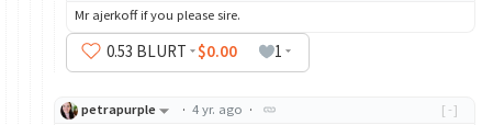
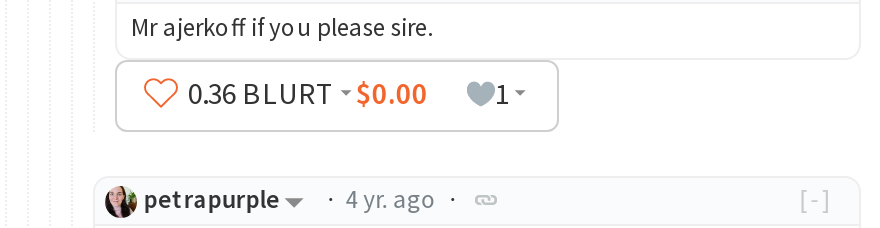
[106,41,282,62] 0.53 BLURT $0.00 1 -> [188,75,509,113] 0.36 BLURT $0.00 1

